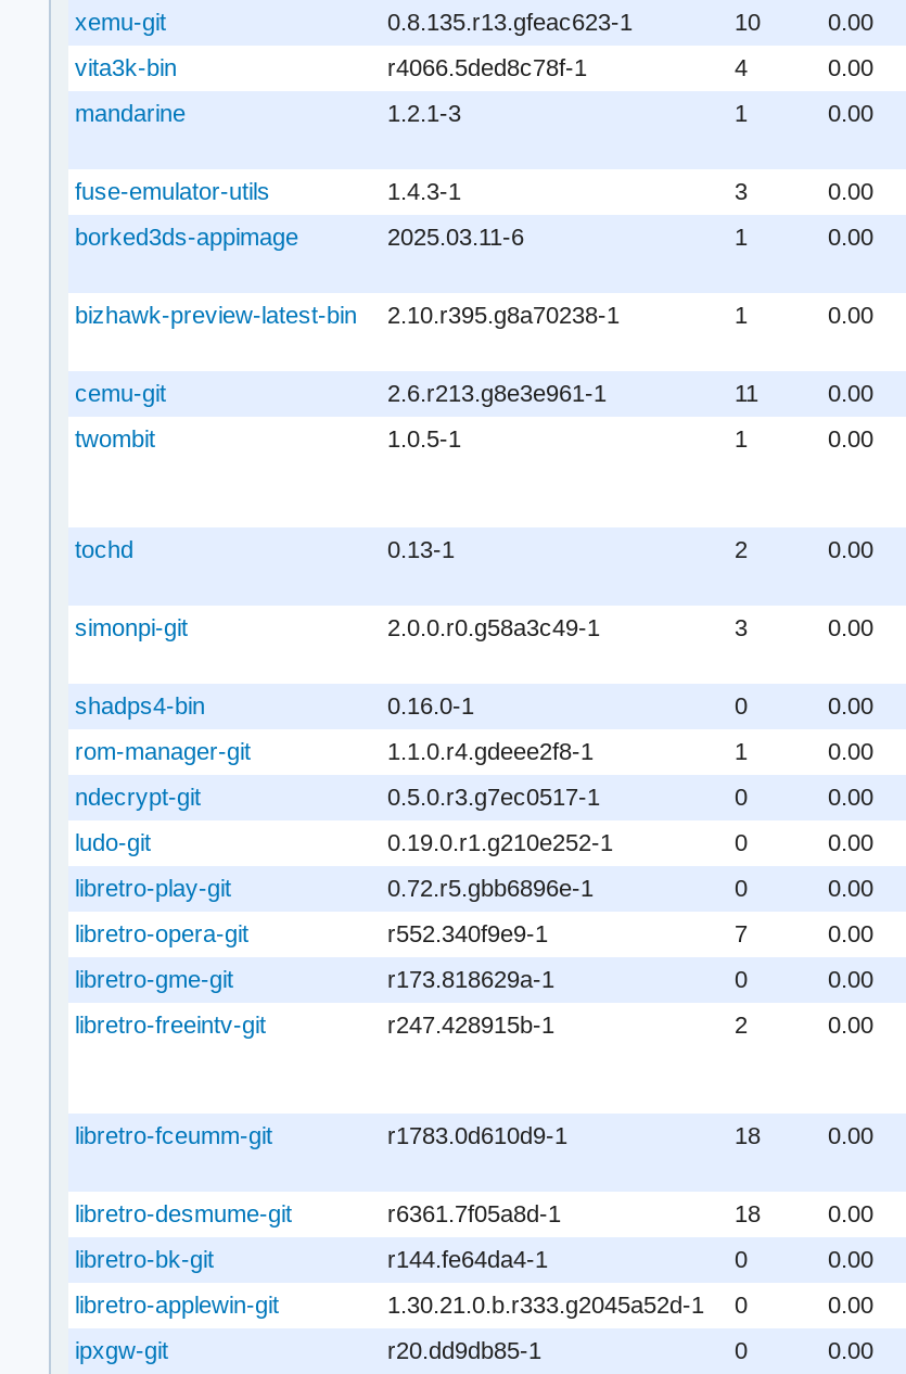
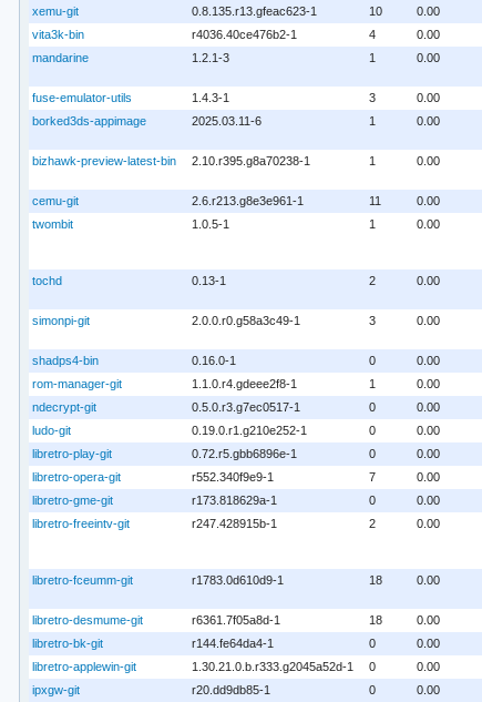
[387,55,587,81] r4066.5ded8c78f-1 -> [192,28,297,41] r4036.40ce476b2-1

